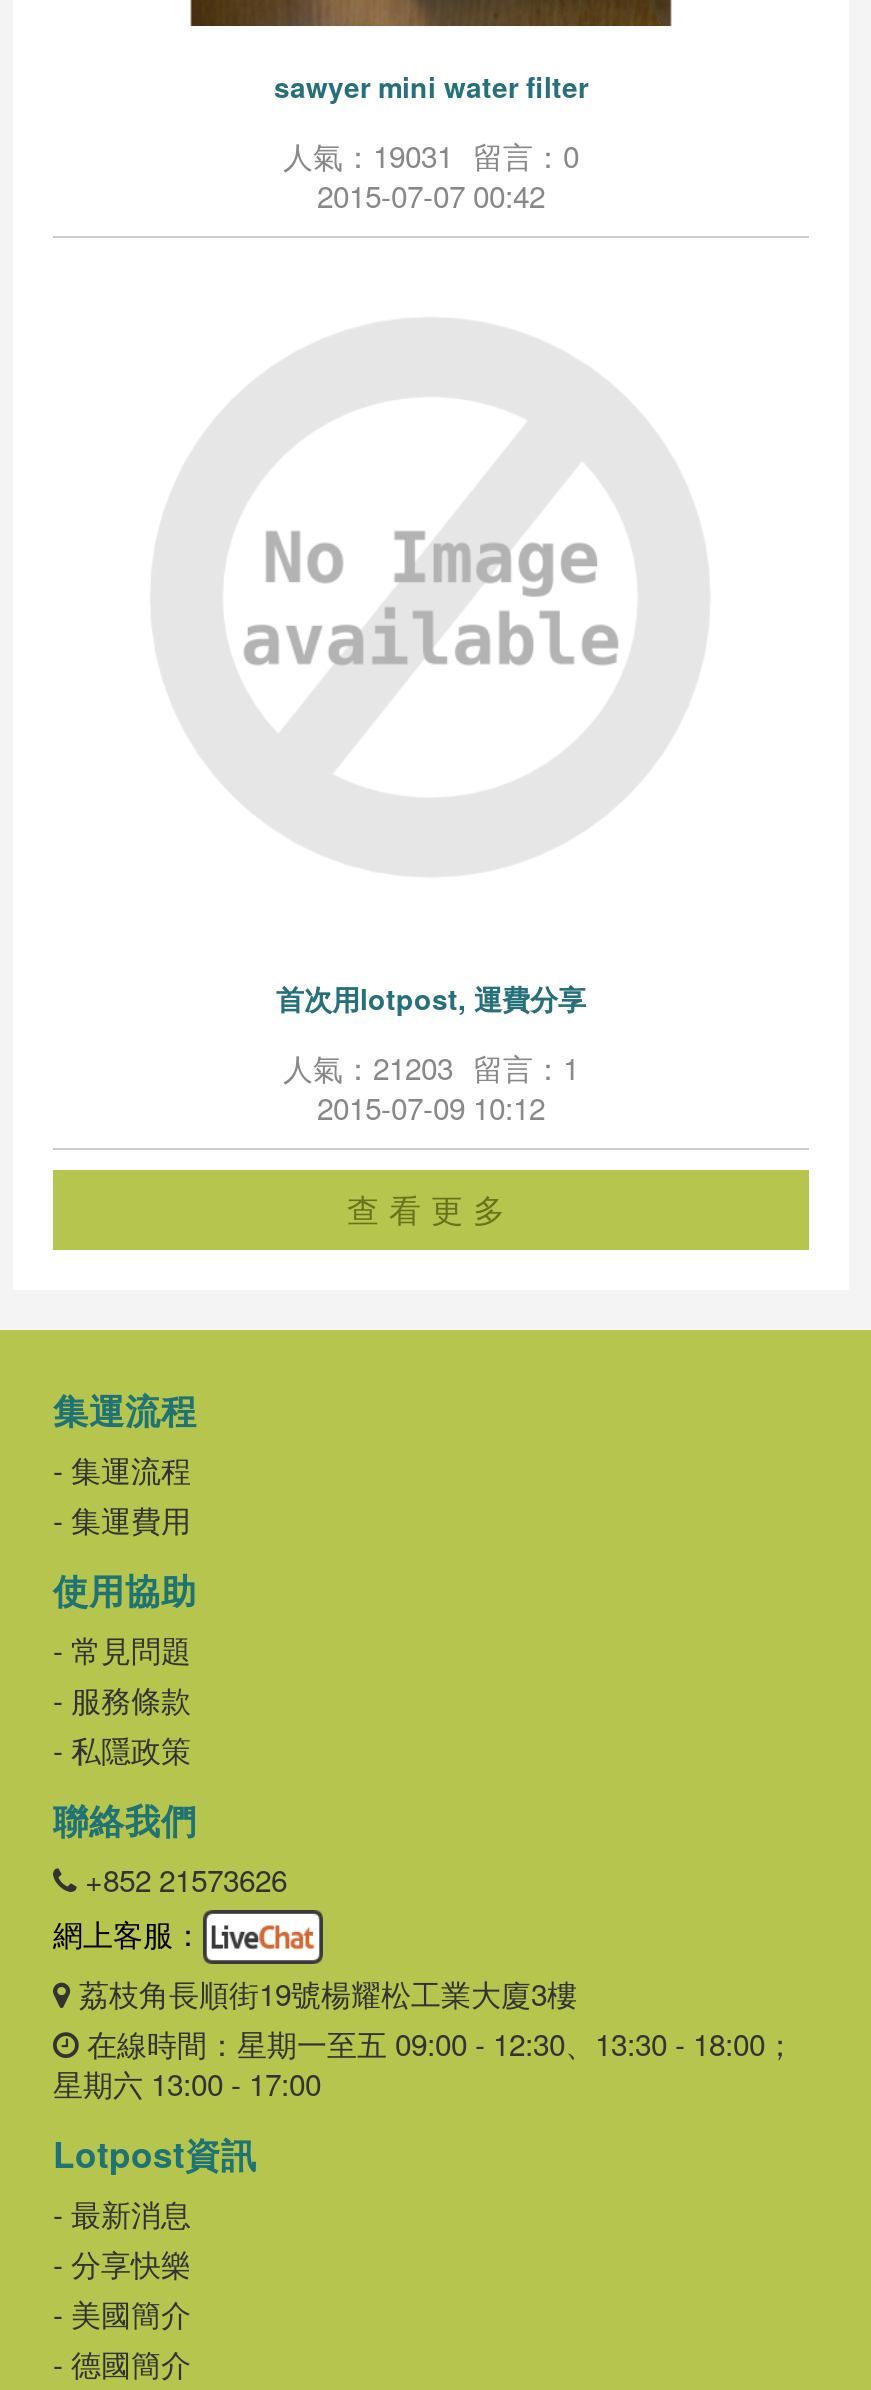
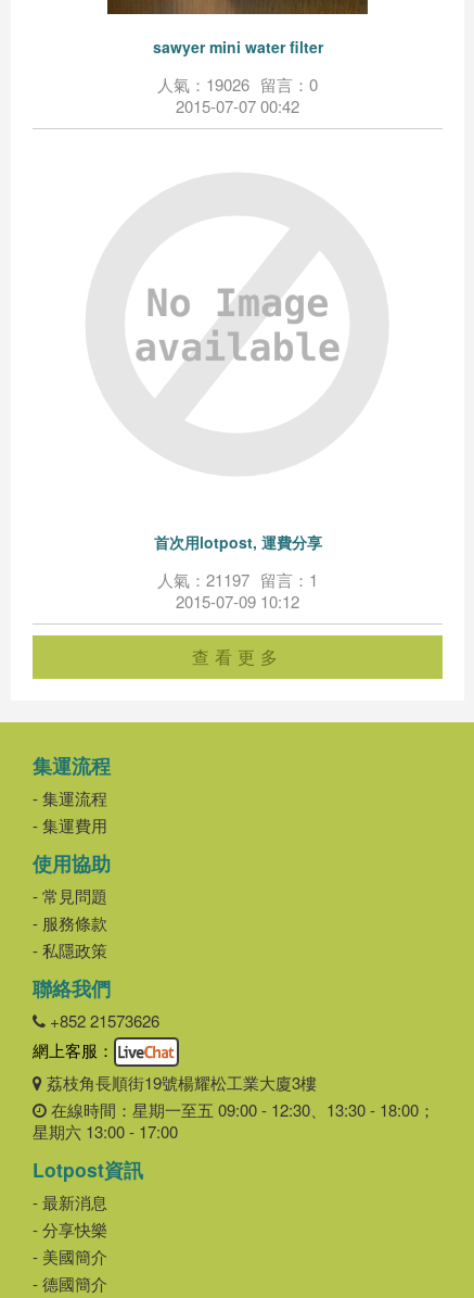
[283,135,579,177] 人氣：19031 留言：0 -> [157,73,318,96] 人氣：19026 留言：0
[283,1047,579,1089] 人氣：21203 留言：1 -> [157,569,318,591] 人氣：21197 留言：1

